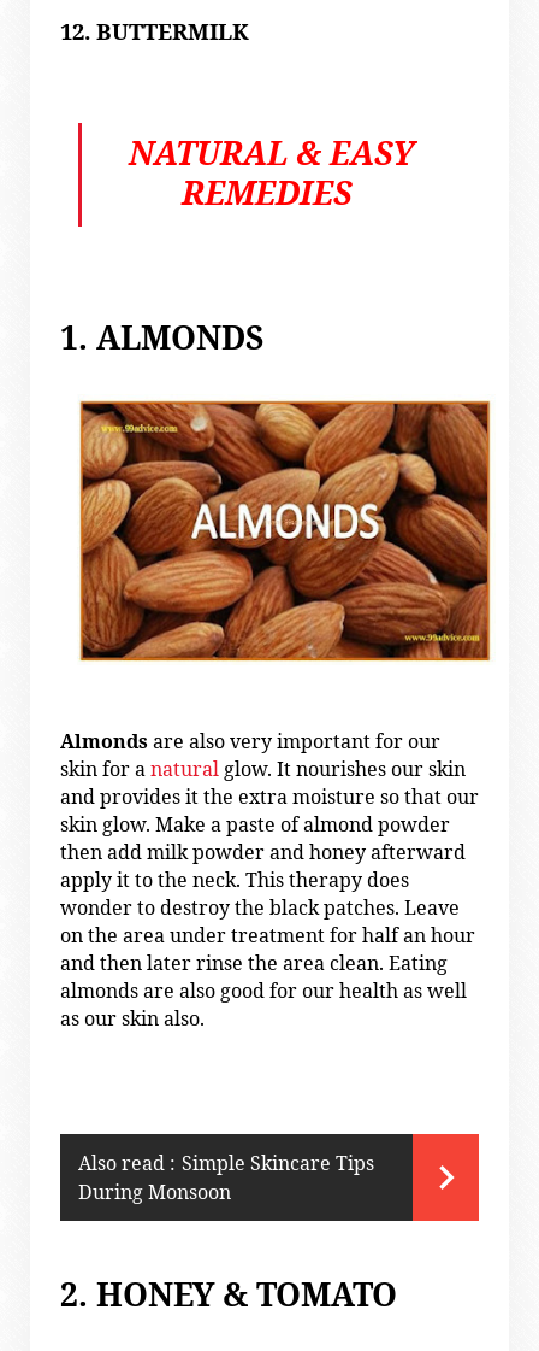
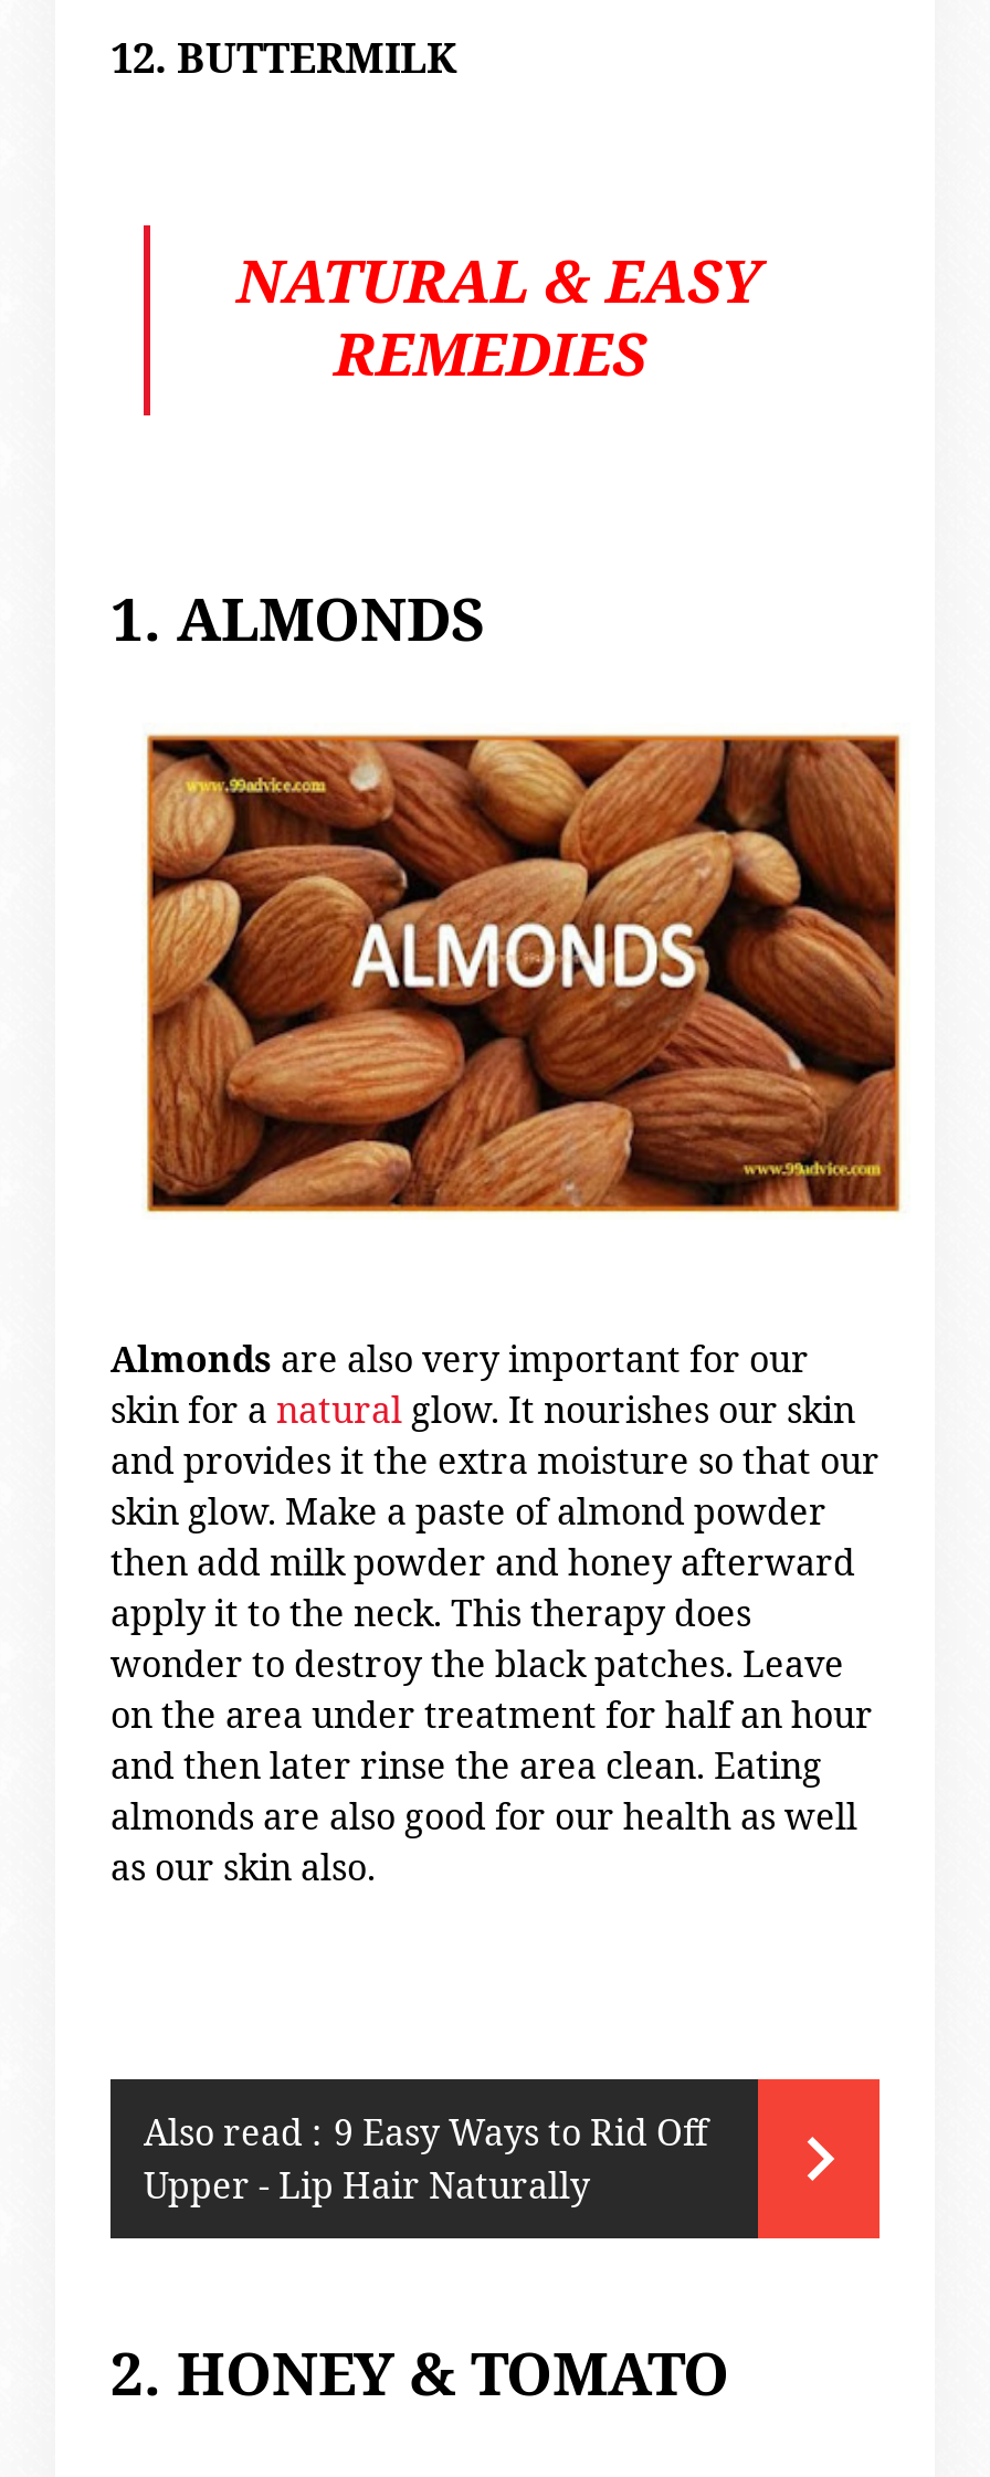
[78,1150,374,1205] Also read : Simple Skincare Tips | During Monsoon -> [144,2108,707,2210] Also read : 9 Easy Ways to Rid Off | Upper - Lip Hair Naturally

